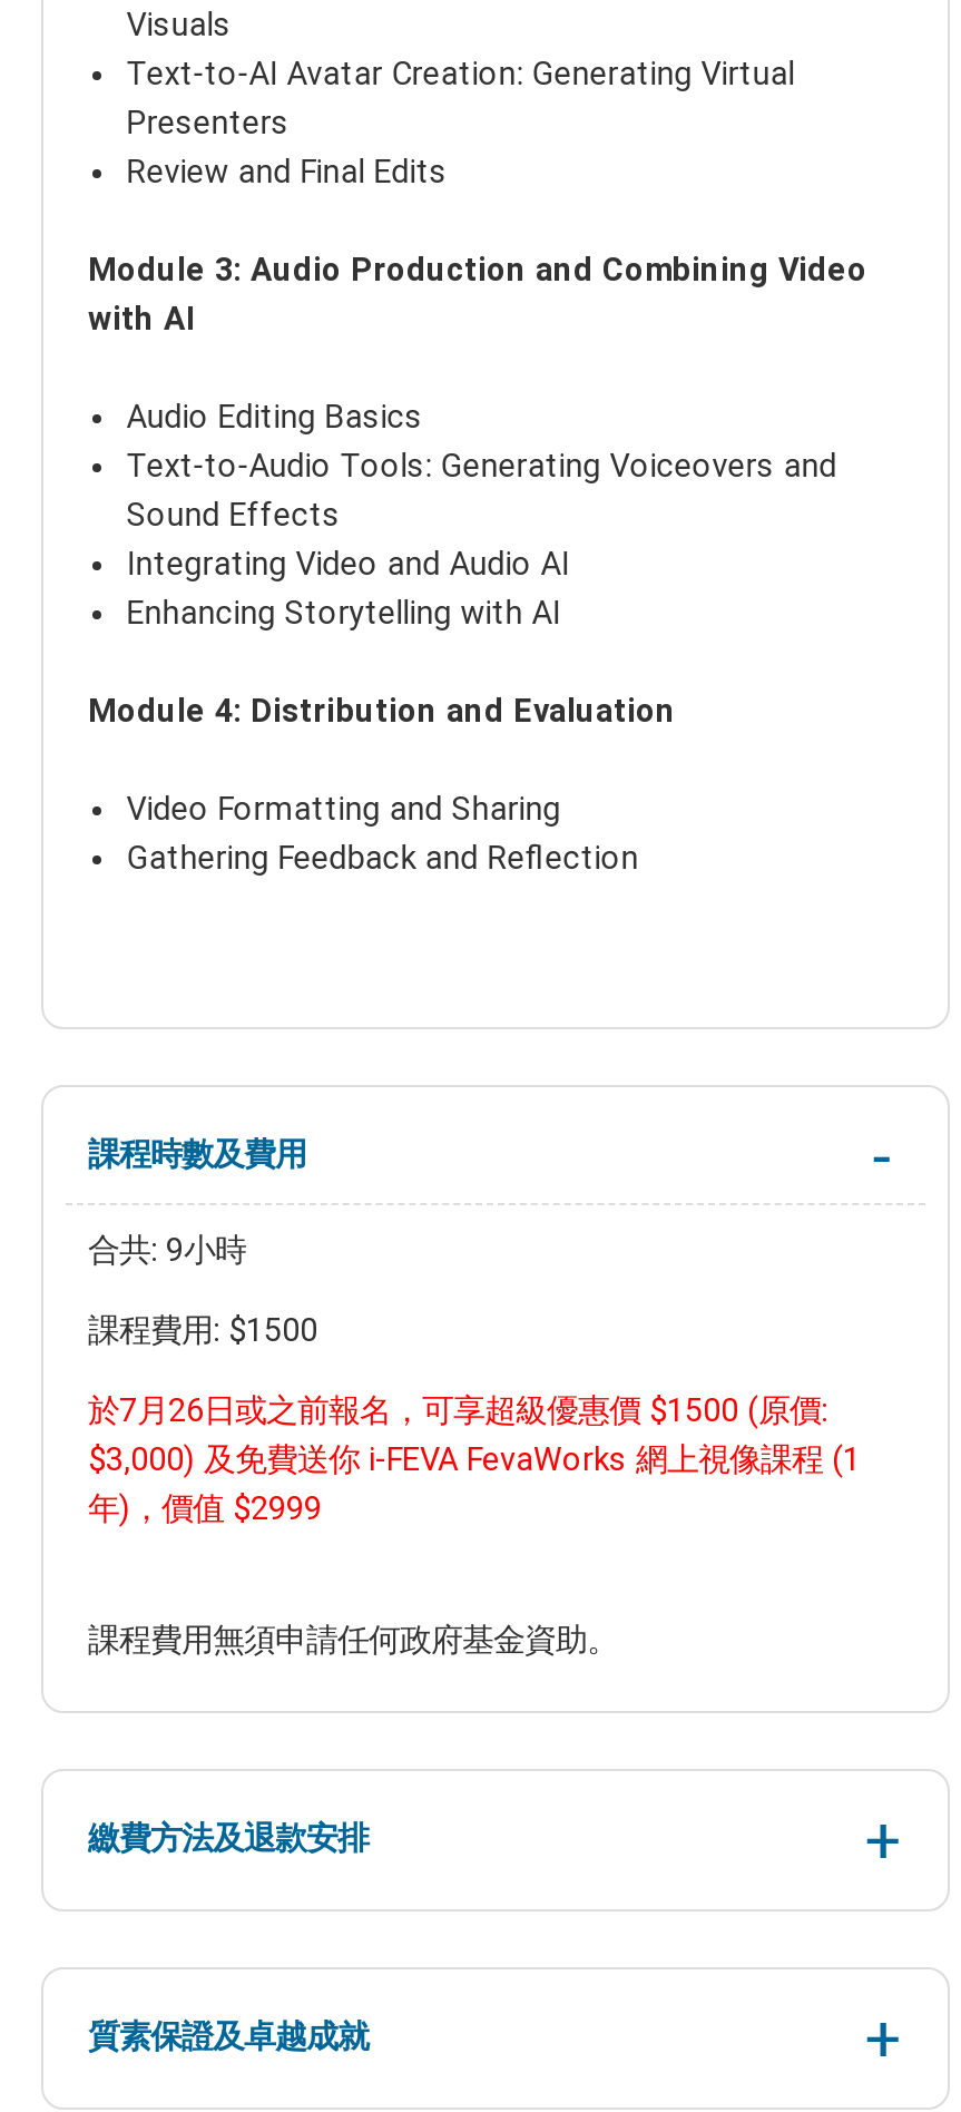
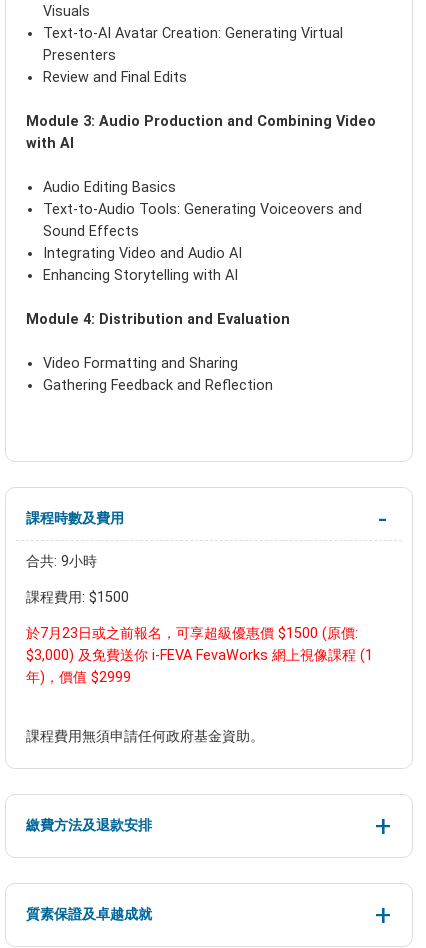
[88,1394,827,1431] 於7月26日或之前報名，可享超級優惠價 $1500 (原價: -> [26,625,358,642] 於7月23日或之前報名，可享超級優惠價 $1500 (原價:

